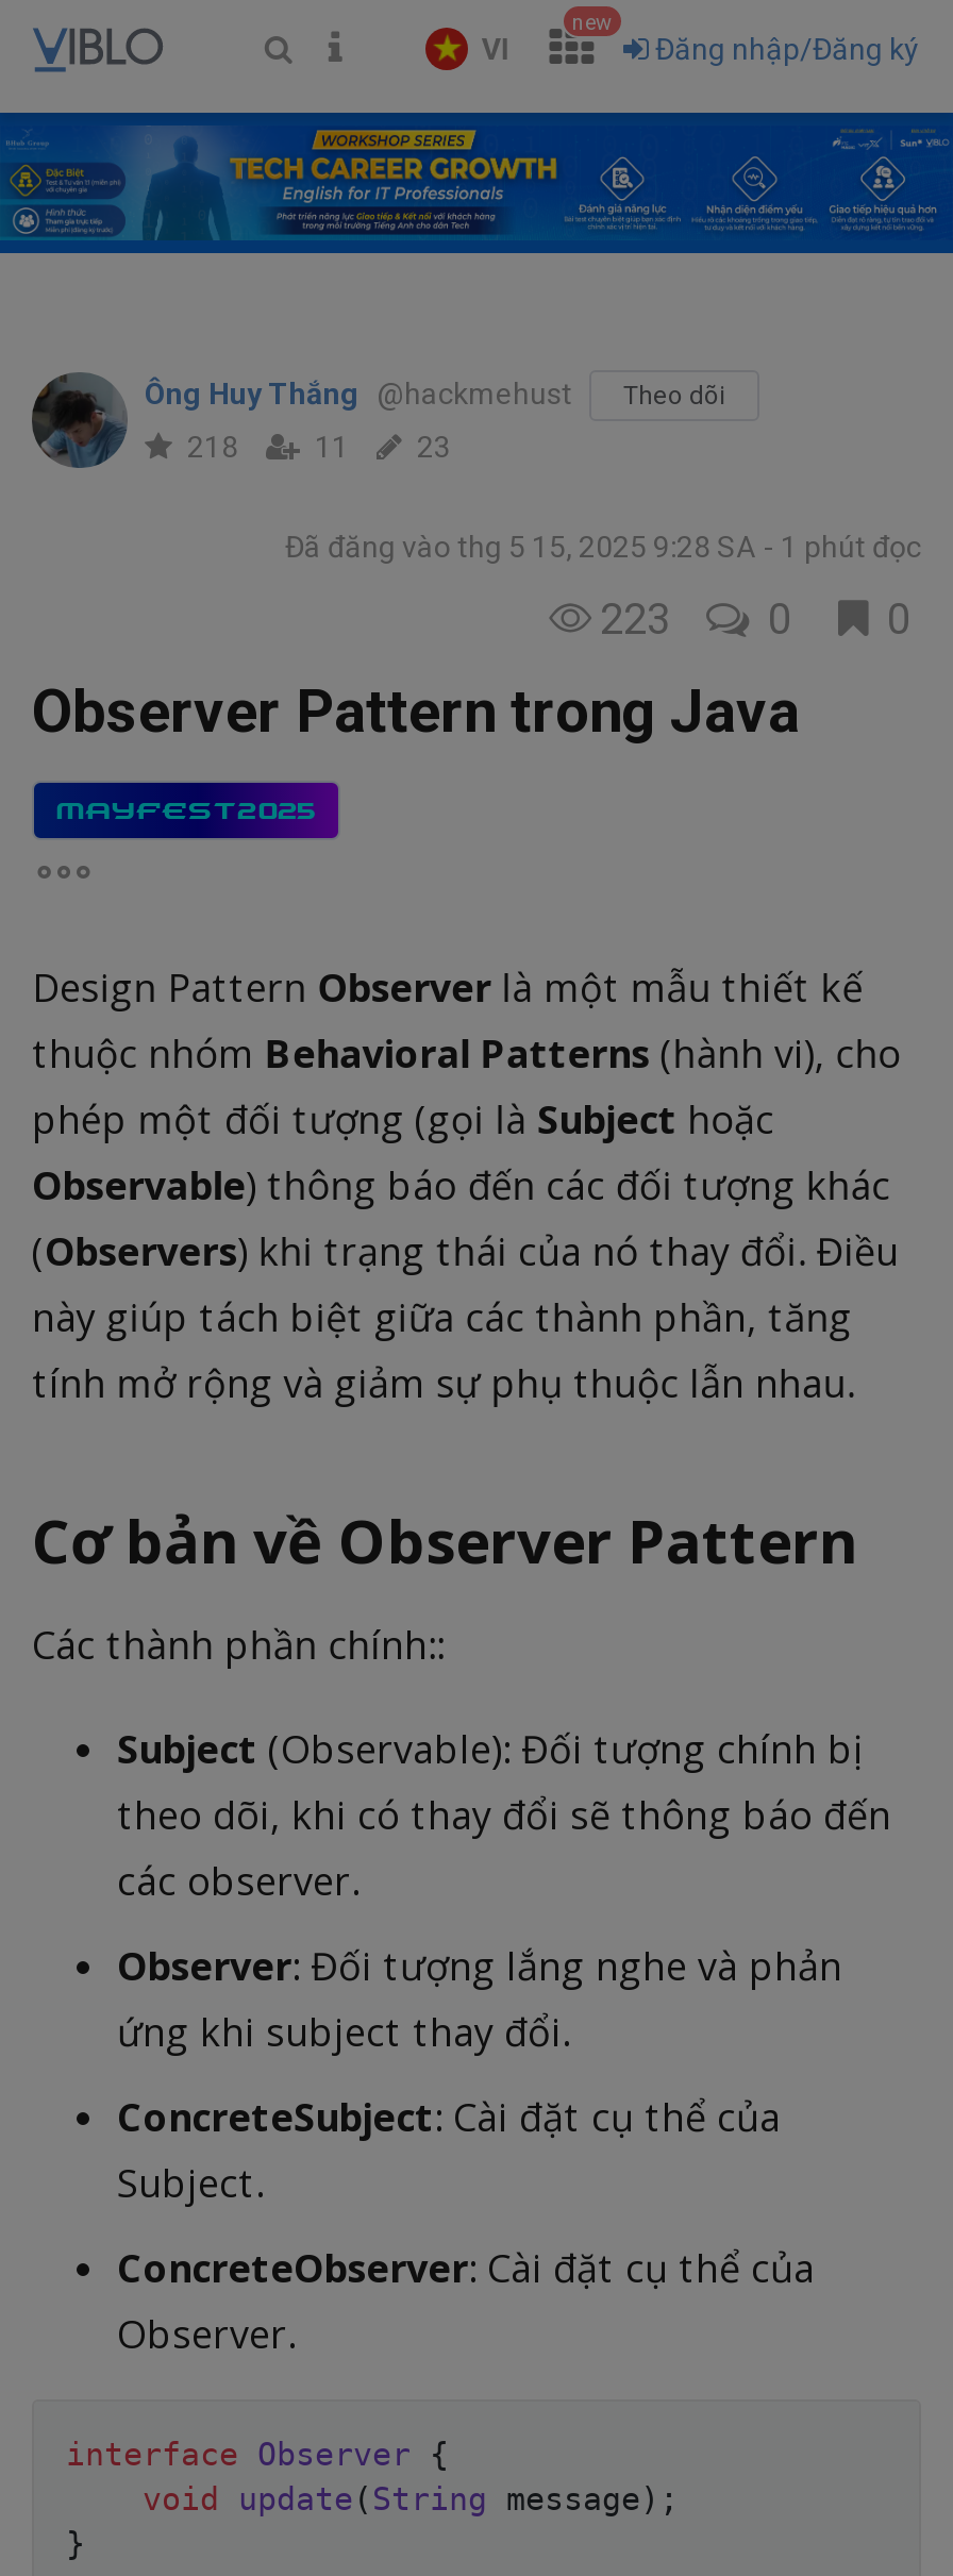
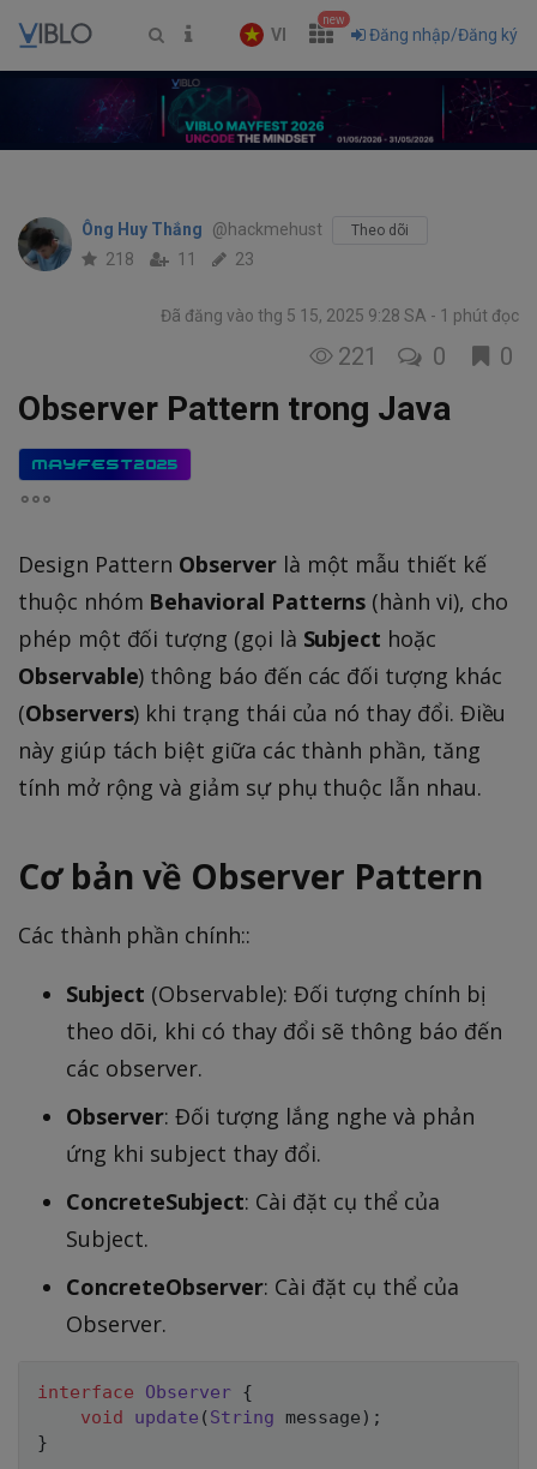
[6,111,947,255] [image] -> [4,70,533,151] [image]
[600,593,910,645] 223 0 0 -> [338,342,513,371] 221 0 0

